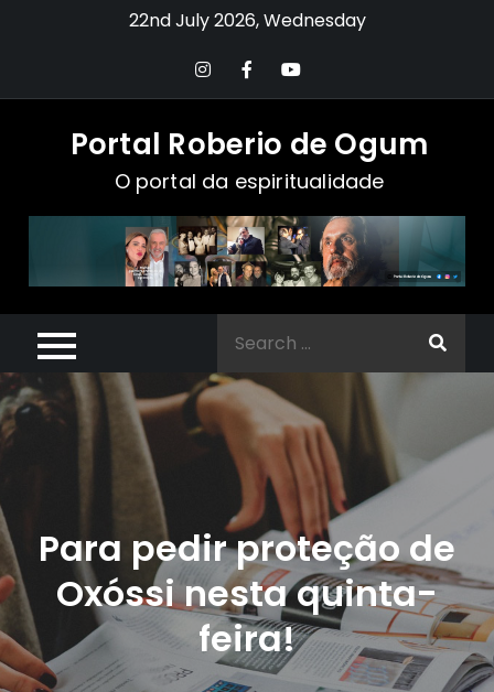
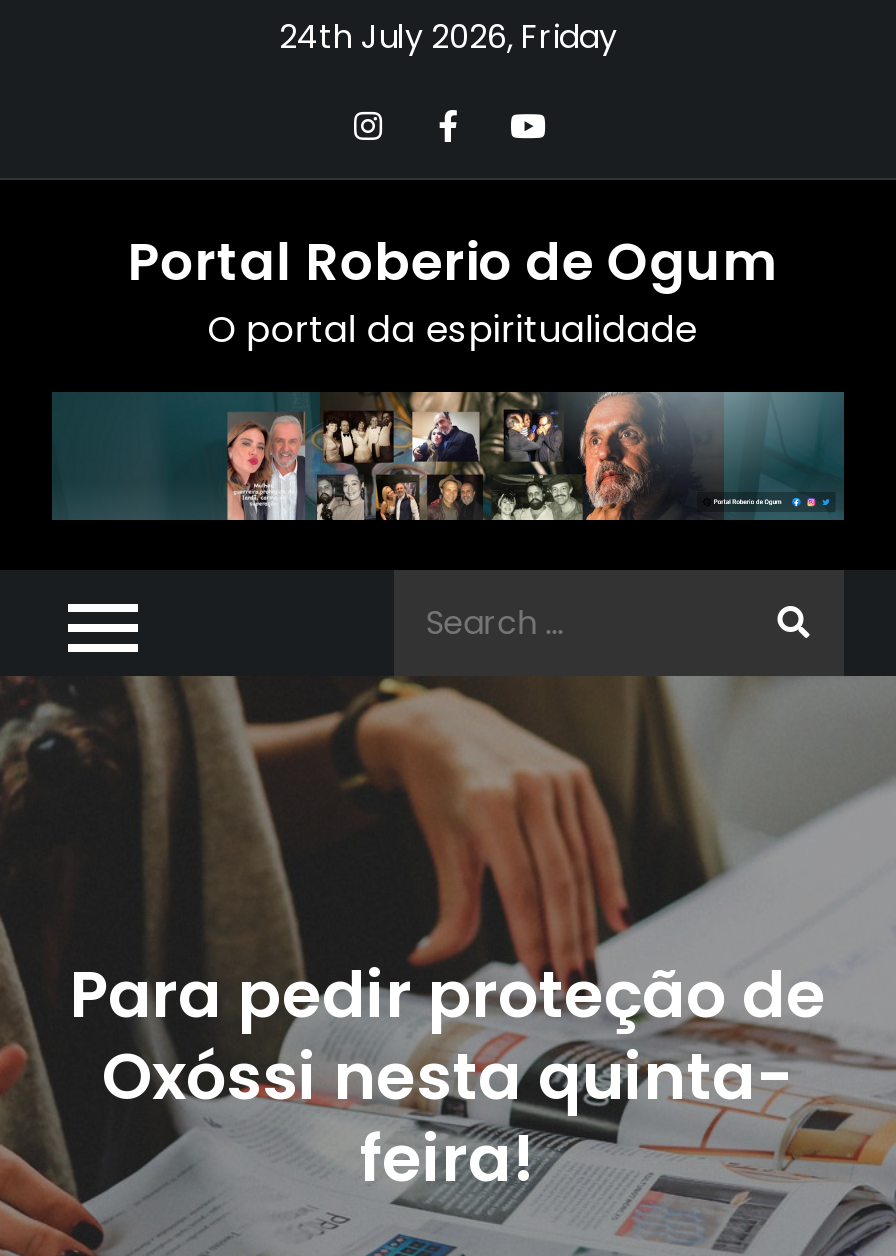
[128,8,366,33] 22nd July 2026, Wednesday -> [279,14,617,60] 24th July 2026, Friday

